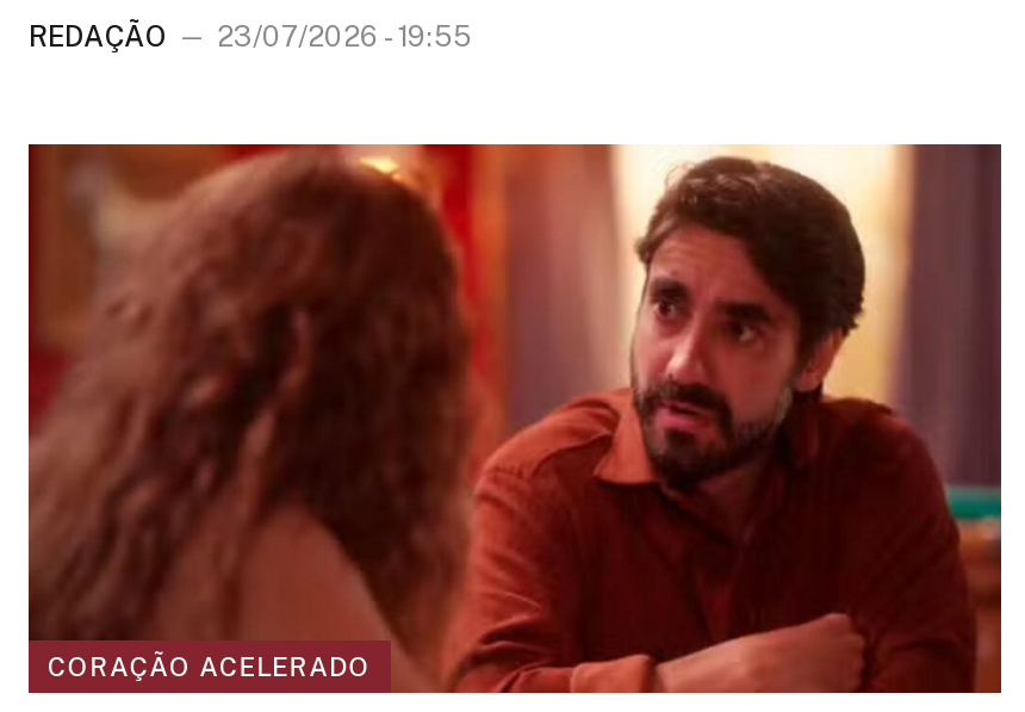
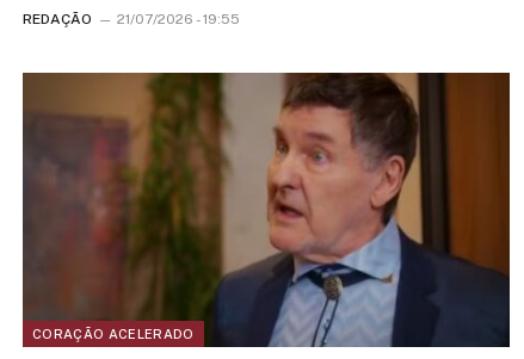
[29,20,472,54] REDAÇÃO 23/07/2026 - 19:55 -> [23,11,240,27] REDAÇÃO 21/07/2026 - 19:55
[29,142,1004,695] [image] -> [23,72,511,348] [image]

